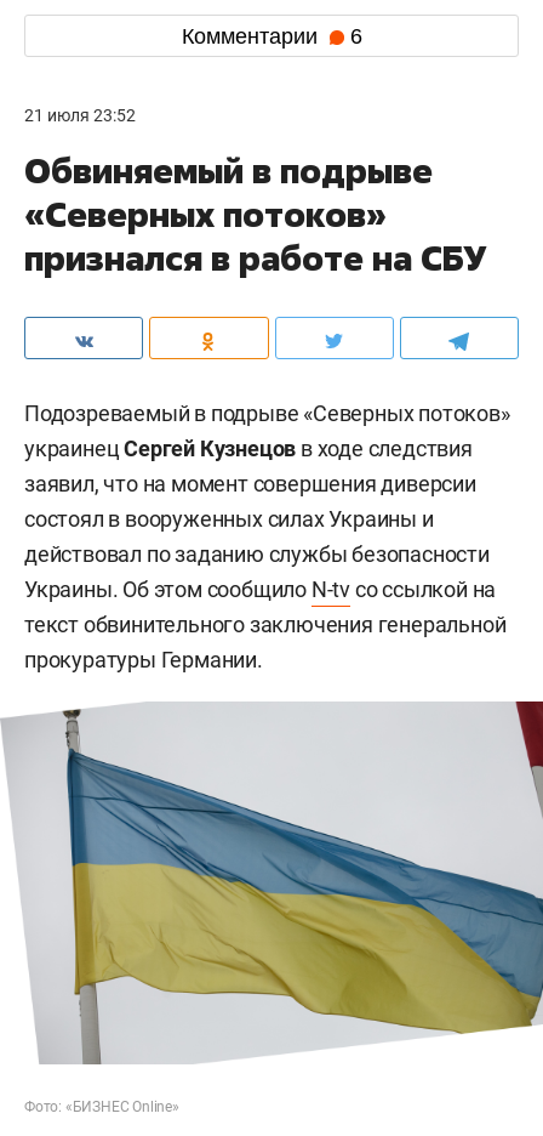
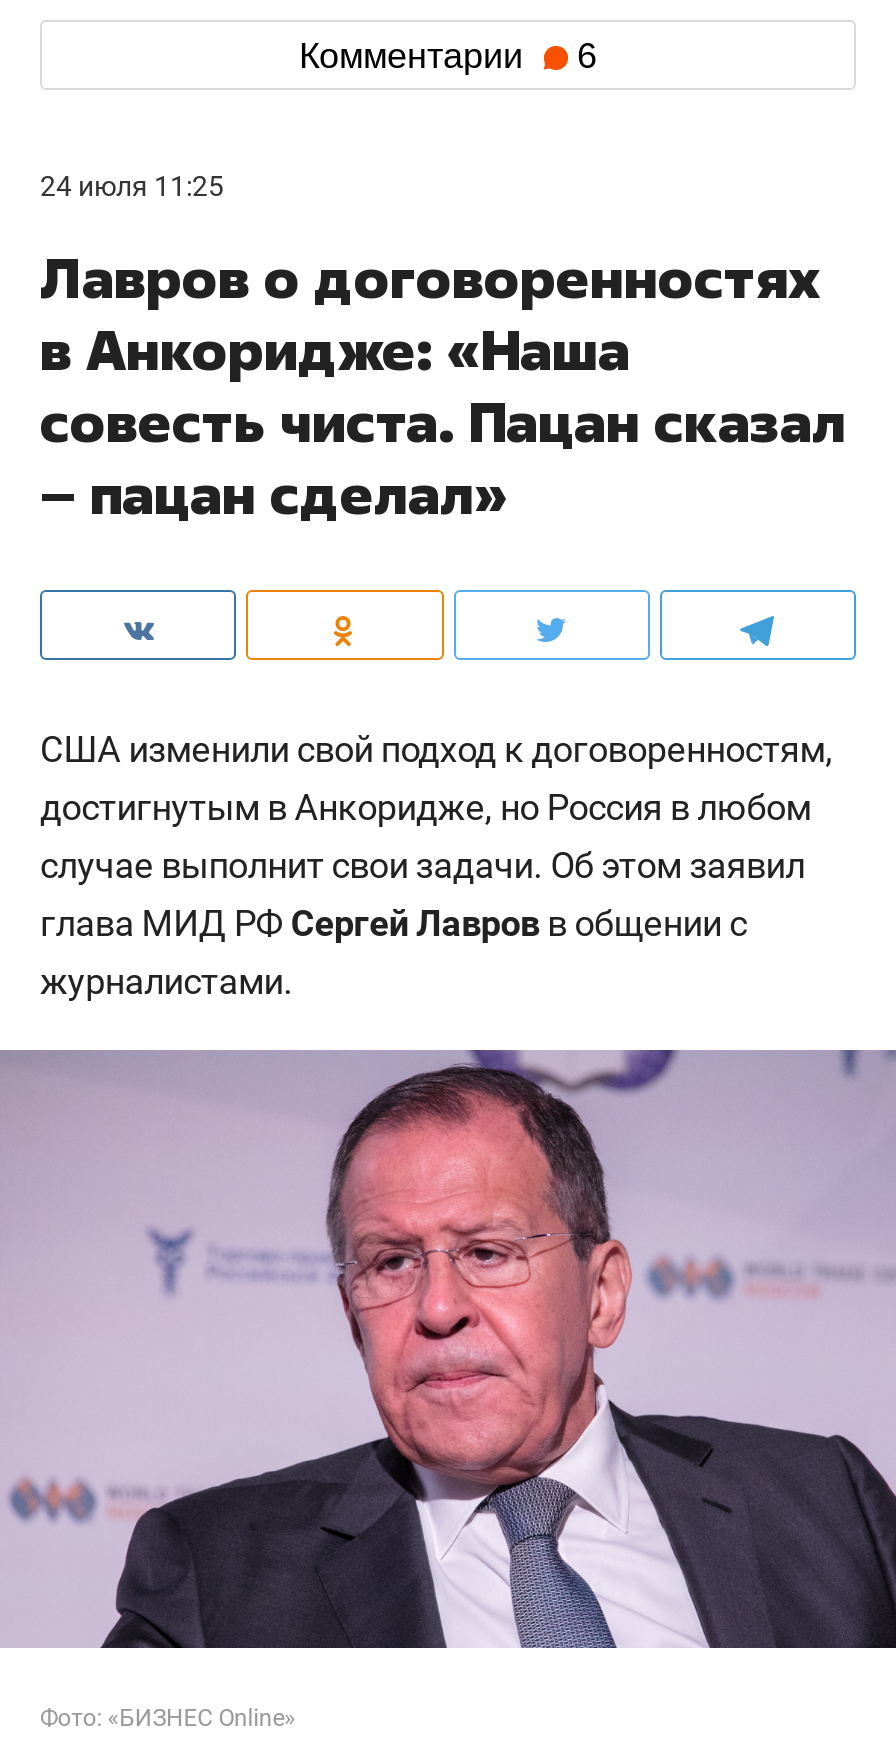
[24,106,136,125] 21 июля 23:52 -> [40,170,224,202] 24 июля 11:25
[24,148,486,281] Обвиняемый в подрыве | «Северных потоков» | признался в работе на СБУ -> [40,240,846,530] Лавров о договоренностях | в Анкоридже: «Наша | совесть чиста. Пацан сказал | – пацан сделал»
[24,401,510,673] Подозреваемый в подрыве «Северных потоков» | украинец Сергей Кузнецов в ходе следствия | заявил, что на момент совершения диверсии | состоял в вооруженных силах Украины и | действовал по заданию службы безопасности | Украины. Об этом сообщило N-tv со ссылкой на | текст обвинительного заключения генеральной | прокуратуры Германии. -> [40,728,833,1002] США изменили свой подход к договоренностям, | достигнутым в Анкоридже, но Россия в любом | случае выполнит свои задачи. Об этом заявил | глава МИД РФ Сергей Лавров в общении с | журналистами.
[4,700,539,1064] [image] -> [6,1048,890,1650] [image]

